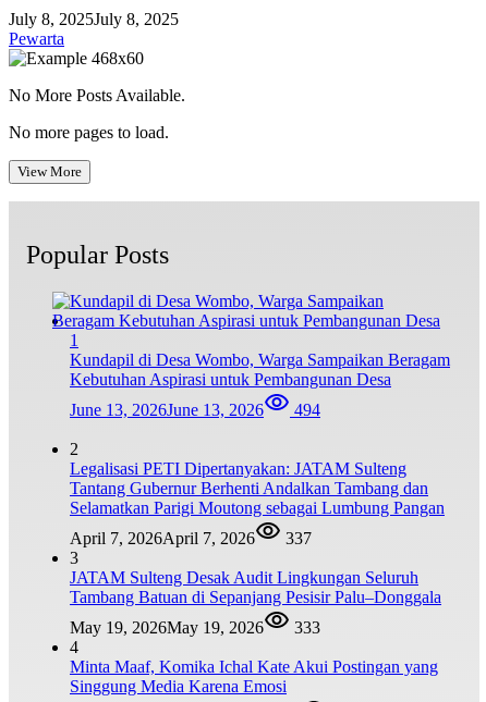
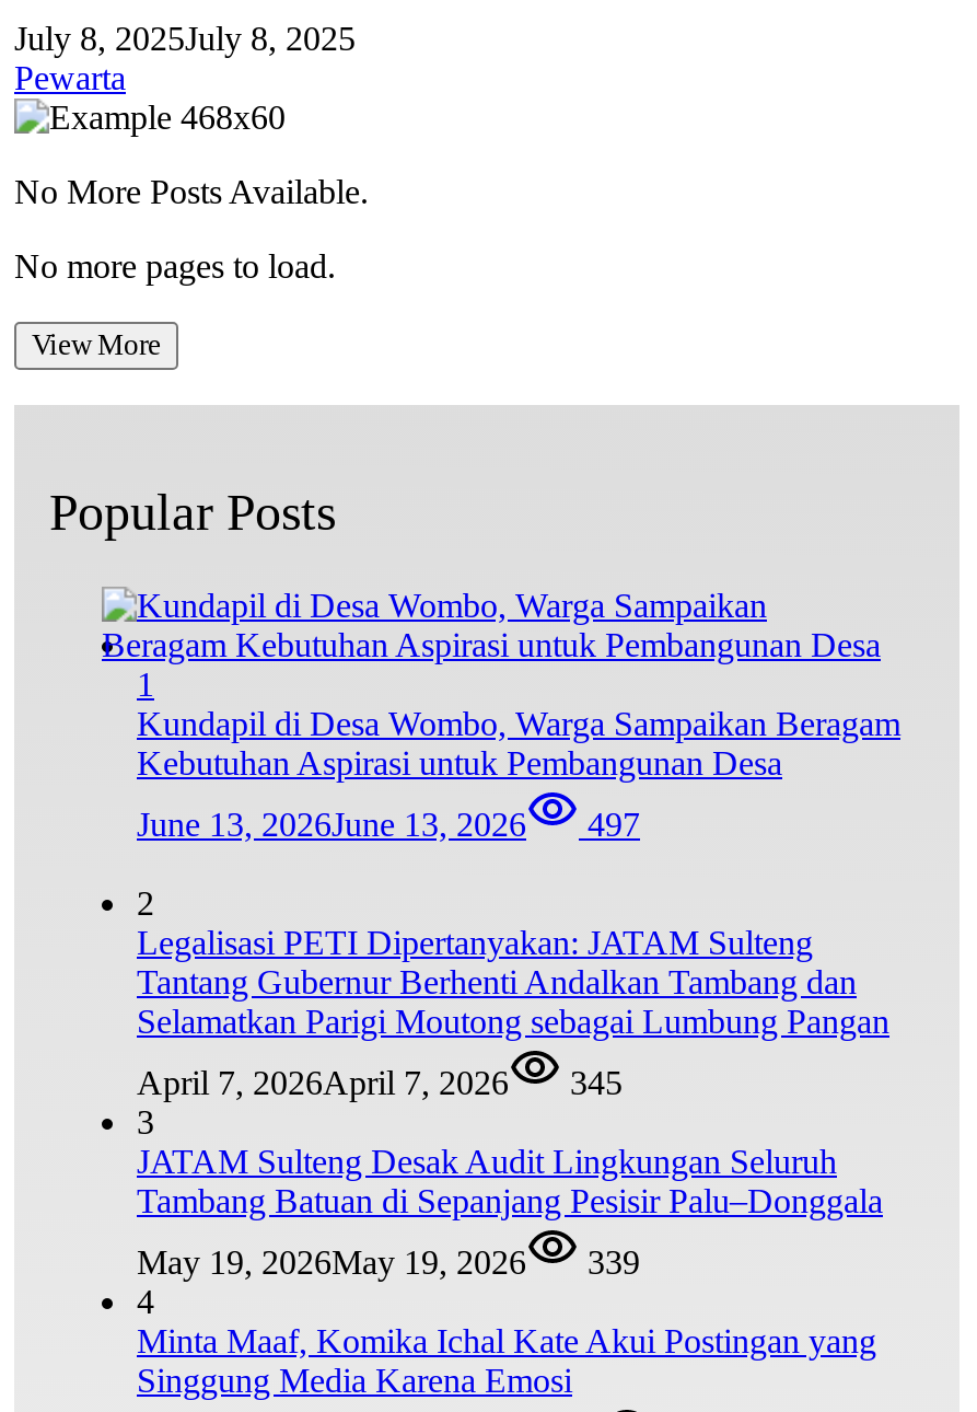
[70,400,320,418] June 13, 2026June 13, 2026 494 -> [137,805,640,842] June 13, 2026June 13, 2026 497
[70,528,312,547] April 7, 2026April 7, 2026 337 -> [137,1063,623,1100] April 7, 2026April 7, 2026 345
[70,618,320,636] May 19, 2026May 19, 2026 333 -> [137,1242,640,1280] May 19, 2026May 19, 2026 339

